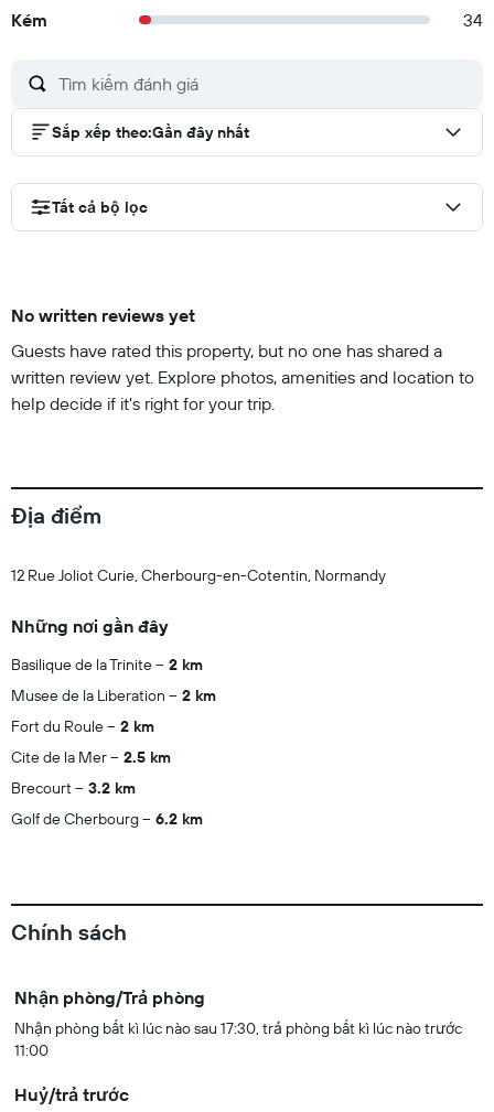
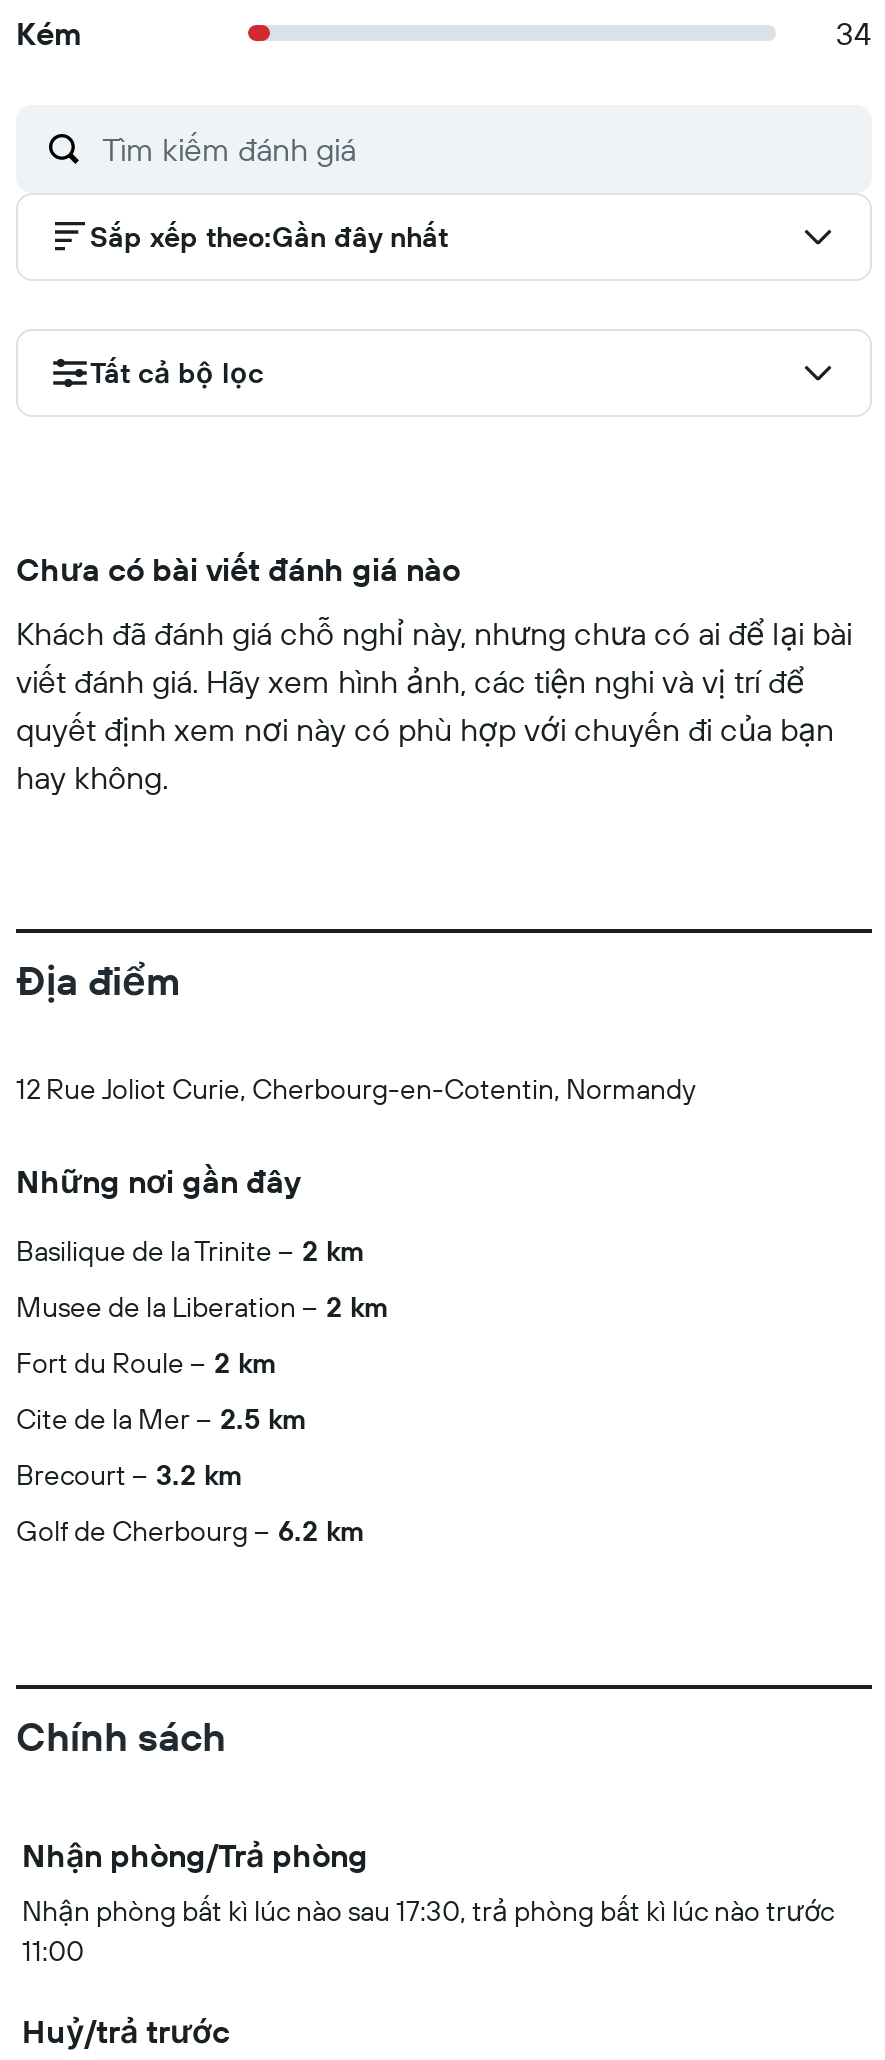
[11,304,195,326] No written reviews yet -> [16,549,460,589] Chưa có bài viết đánh giá nào
[11,339,474,414] Guests have rated this property, but no one has shared a | written review yet. Explore photos, amenities and location to | help decide if it's right for your trip. -> [16,613,852,797] Khách đã đánh giá chỗ nghỉ này, nhưng chưa có ai để lại bài | viết đánh giá. Hãy xem hình ảnh, các tiện nghi và vị trí để | quyết định xem nơi này có phù hợp với chuyến đi của bạn | hay không.

